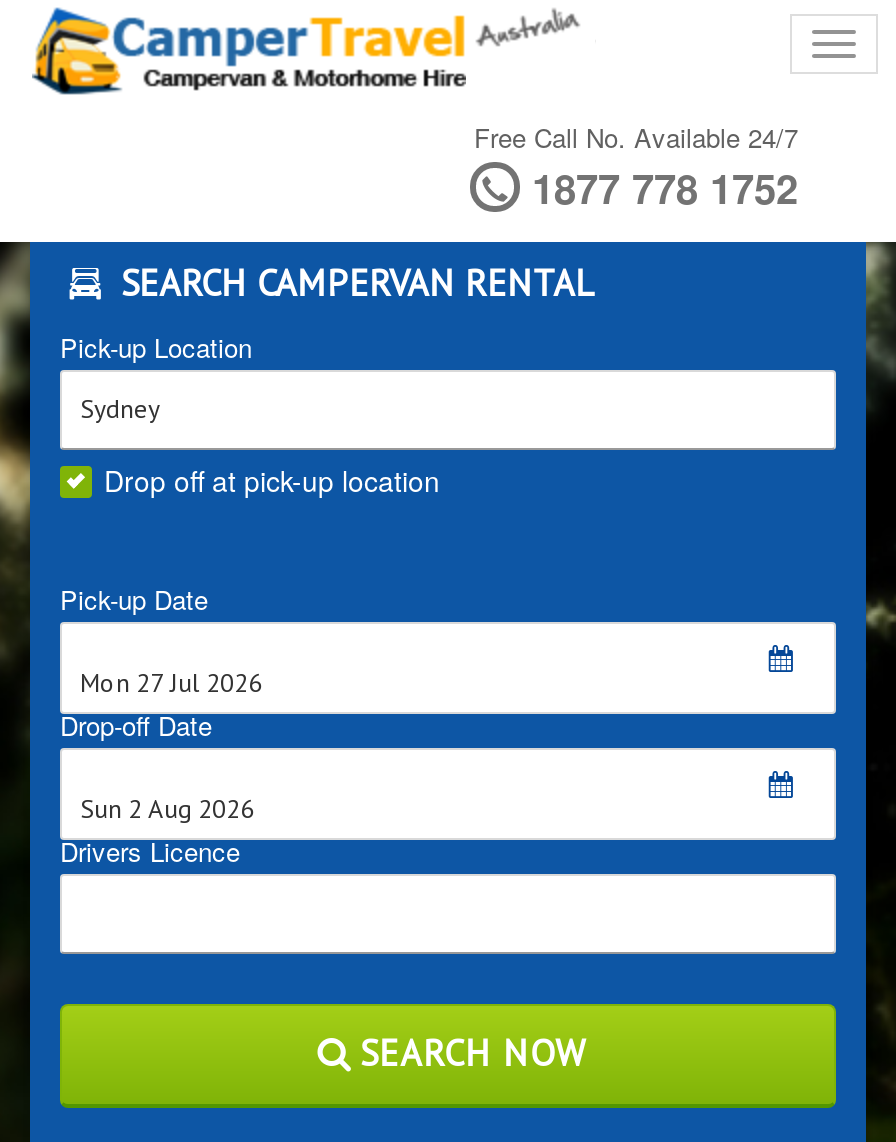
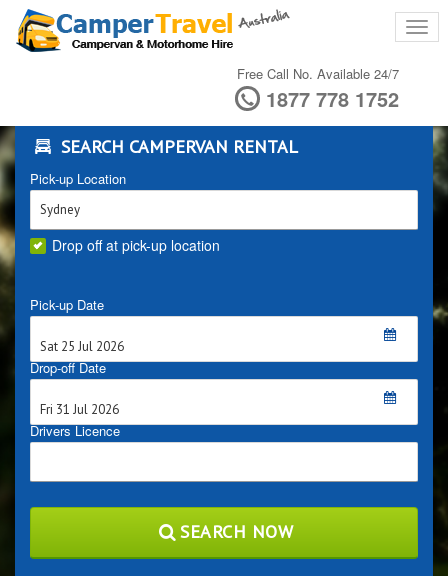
[80,666,262,700] Mon 27 Jul 2026 -> [40,338,124,355] Sat 25 Jul 2026
[80,792,254,826] Sun 2 Aug 2026 -> [40,401,119,418] Fri 31 Jul 2026

